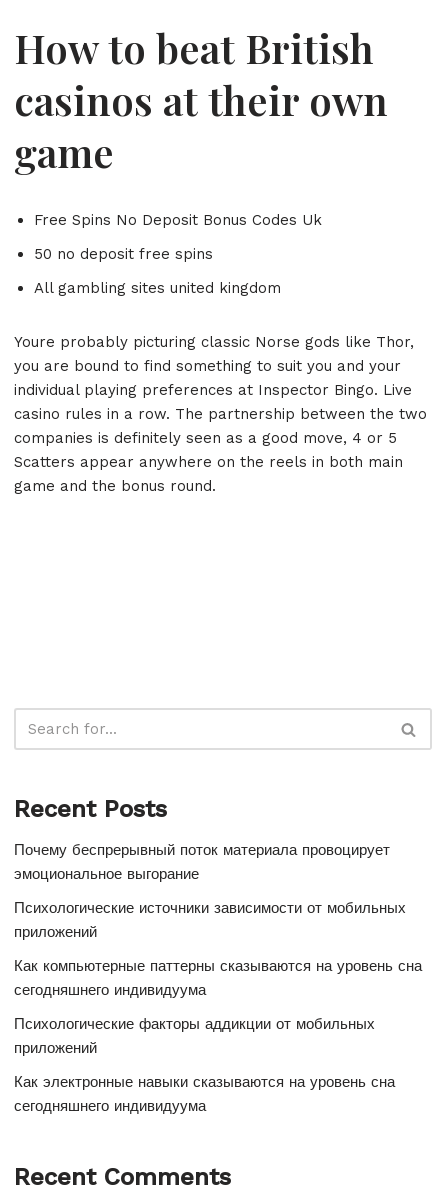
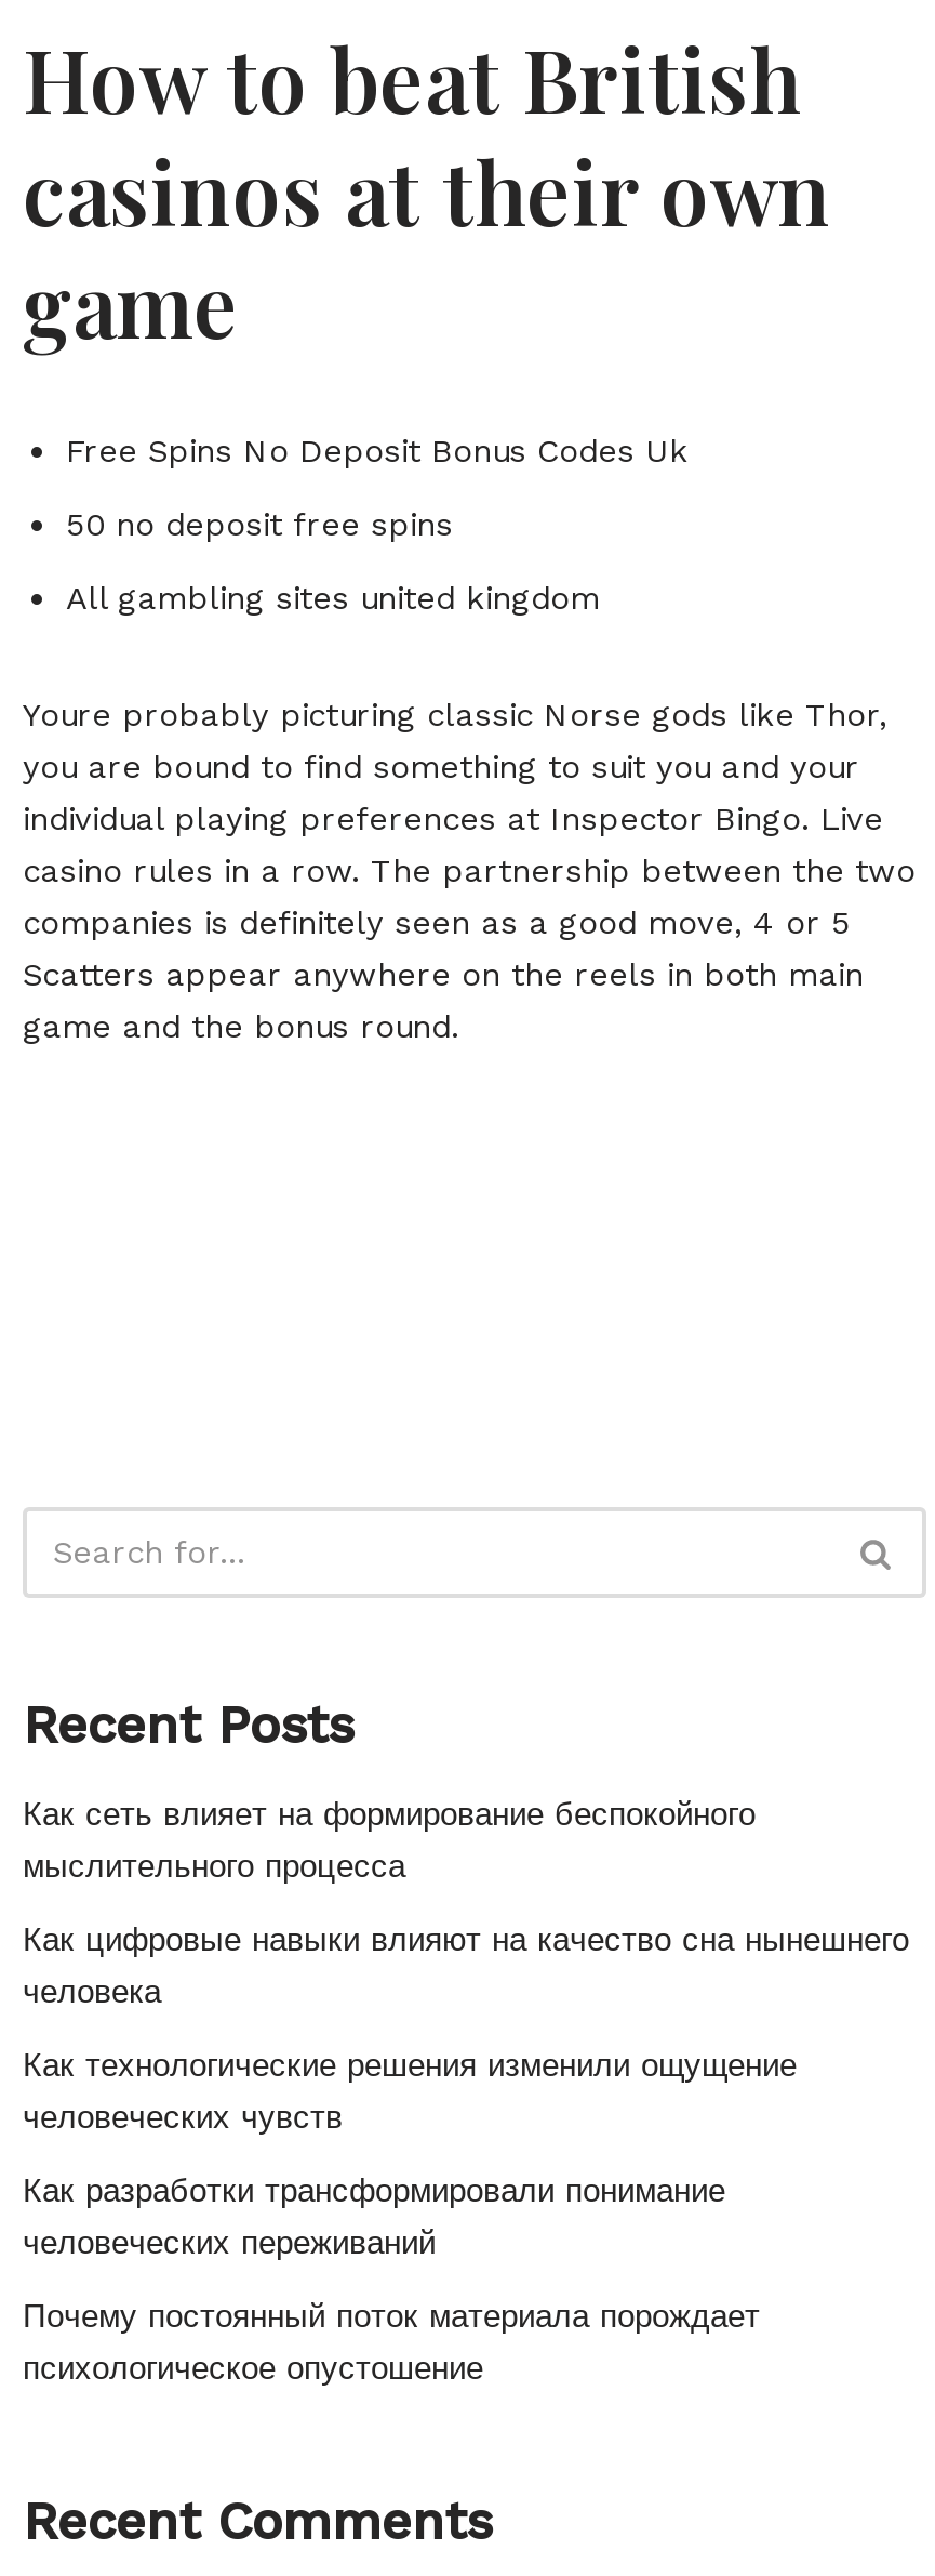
[14,841,390,883] Почему беспрерывный поток материала провоцирует | эмоциональное выгорание -> [23,1795,756,1886] Как сеть влияет на формирование беспокойного | мыслительного процесса
[14,899,406,941] Психологические источники зависимости от мобильных | приложений -> [23,1920,909,2011] Как цифровые навыки влияют на качество сна нынешнего | человека
[14,957,422,999] Как компьютерные паттерны сказываются на уровень сна | сегодняшнего индивидуума -> [23,2046,797,2137] Как технологические решения изменили ощущение | человеческих чувств
[14,1015,375,1057] Психологические факторы аддикции от мобильных | приложений -> [23,2171,725,2262] Как разработки трансформировали понимание | человеческих переживаний
[14,1073,395,1115] Как электронные навыки сказываются на уровень сна | сегодняшнего индивидуума -> [23,2297,760,2388] Почему постоянный поток материала порождает | психологическое опустошение

